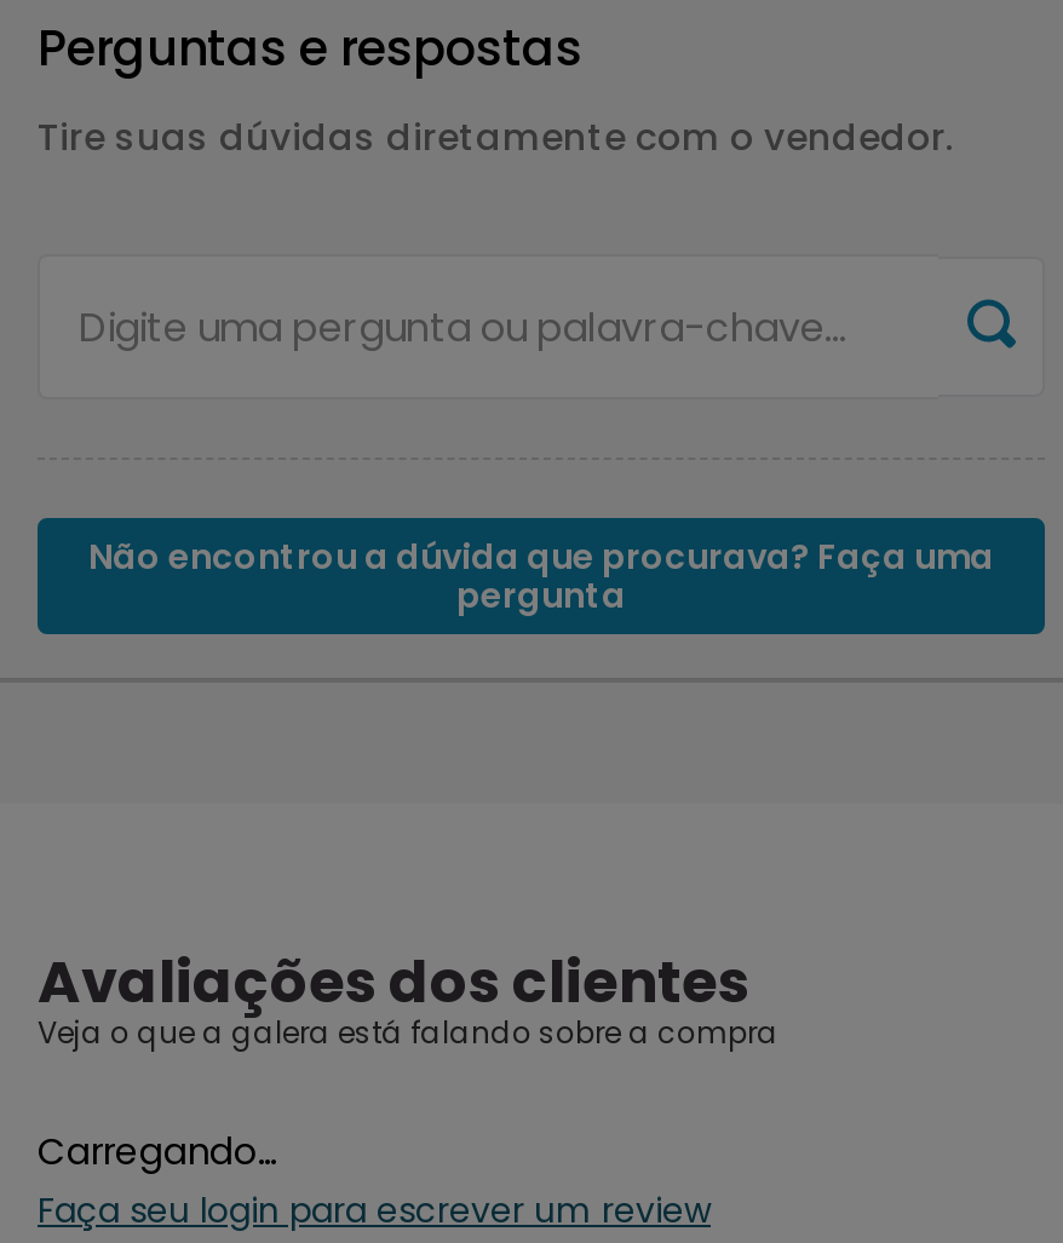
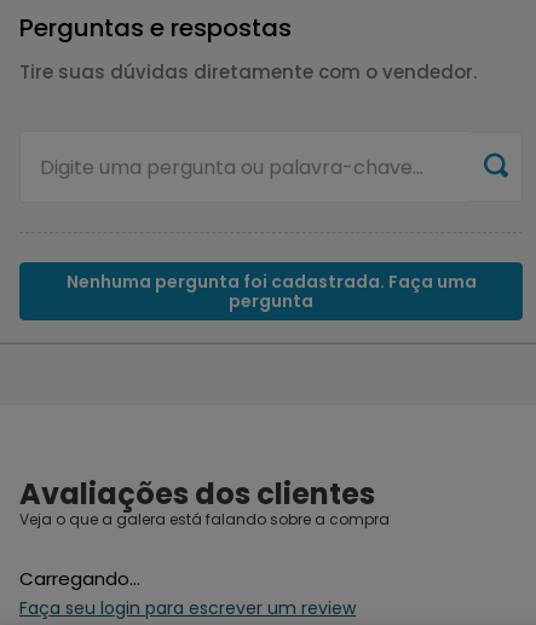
[88,533,994,581] Não encontrou a dúvida que procurava? Faça uma -> [66,270,476,294] Nenhuma pergunta foi cadastrada. Faça uma

